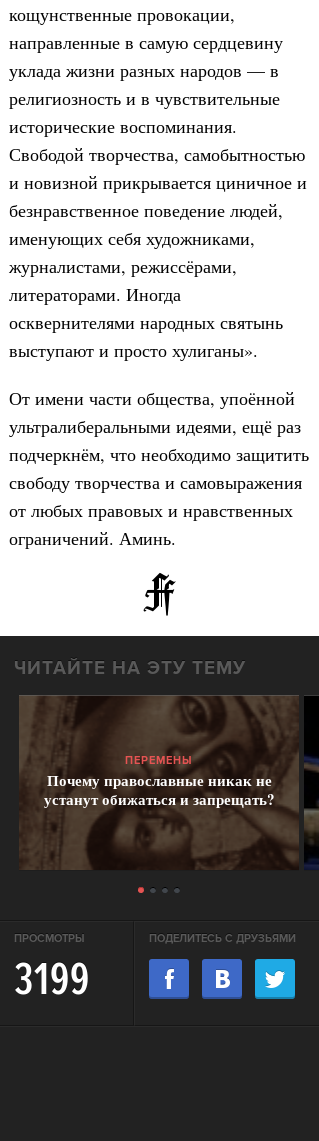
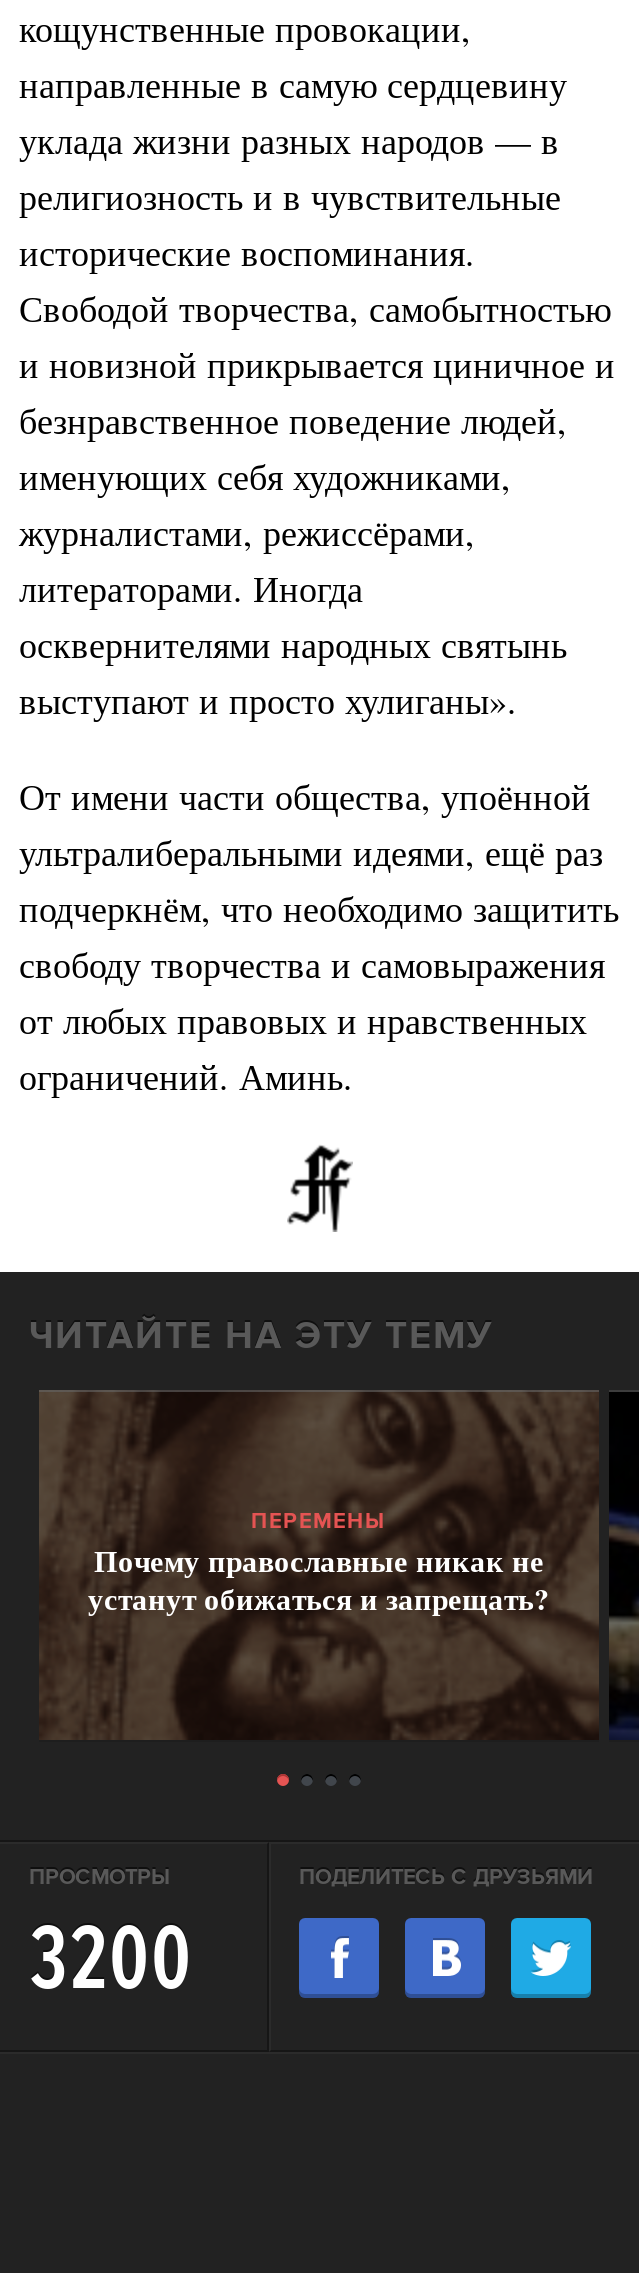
[14,953,90,1008] 3199 -> [29,1906,193,2016] 3200

